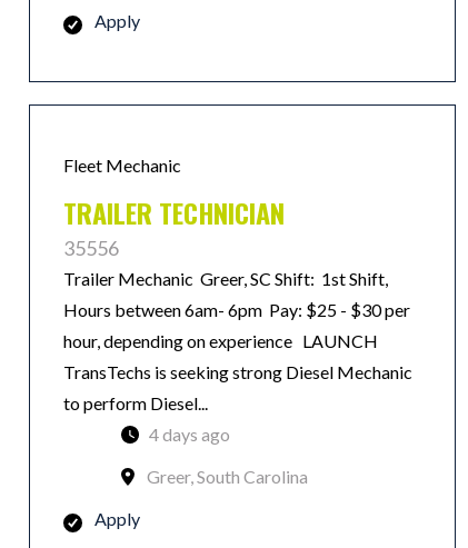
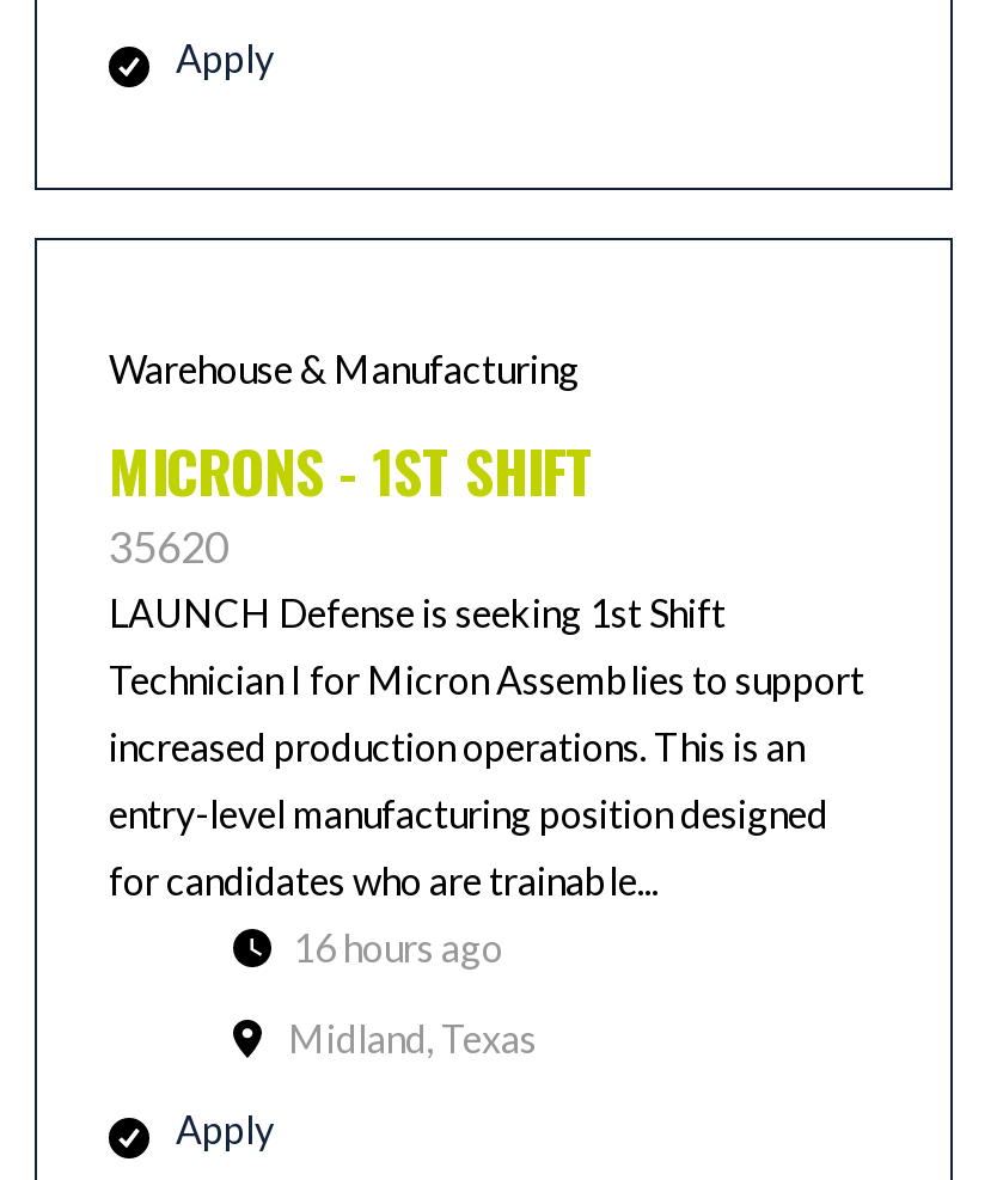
[63,155,388,289] Fleet Mechanic | TRAILER TECHNICIAN | 35556 | Trailer Mechanic Greer, SC Shift: 1st Shift, -> [109,346,726,635] Warehouse & Manufacturing | MICRONS - 1ST SHIFT | 35620 | LAUNCH Defense is seeking 1st Shift
[63,299,410,320] Hours between 6am- 6pm Pay: $25 - $30 per -> [109,656,864,702] Technician I for Micron Assemblies to support
[63,330,378,351] hour, depending on experience LAUNCH -> [109,723,805,769] increased production operations. This is an
[63,361,412,382] TransTechs is seeking strong Diesel Mechanic -> [109,790,828,836] entry-level manufacturing position designed
[63,392,208,414] to perform Diesel... -> [109,857,659,903] for candidates who are trainable...
[149,424,230,445] 4 days ago -> [293,924,503,970] 16 hours ago
[147,466,308,487] Greer, South Carolina -> [288,1015,537,1060] Midland, Texas

